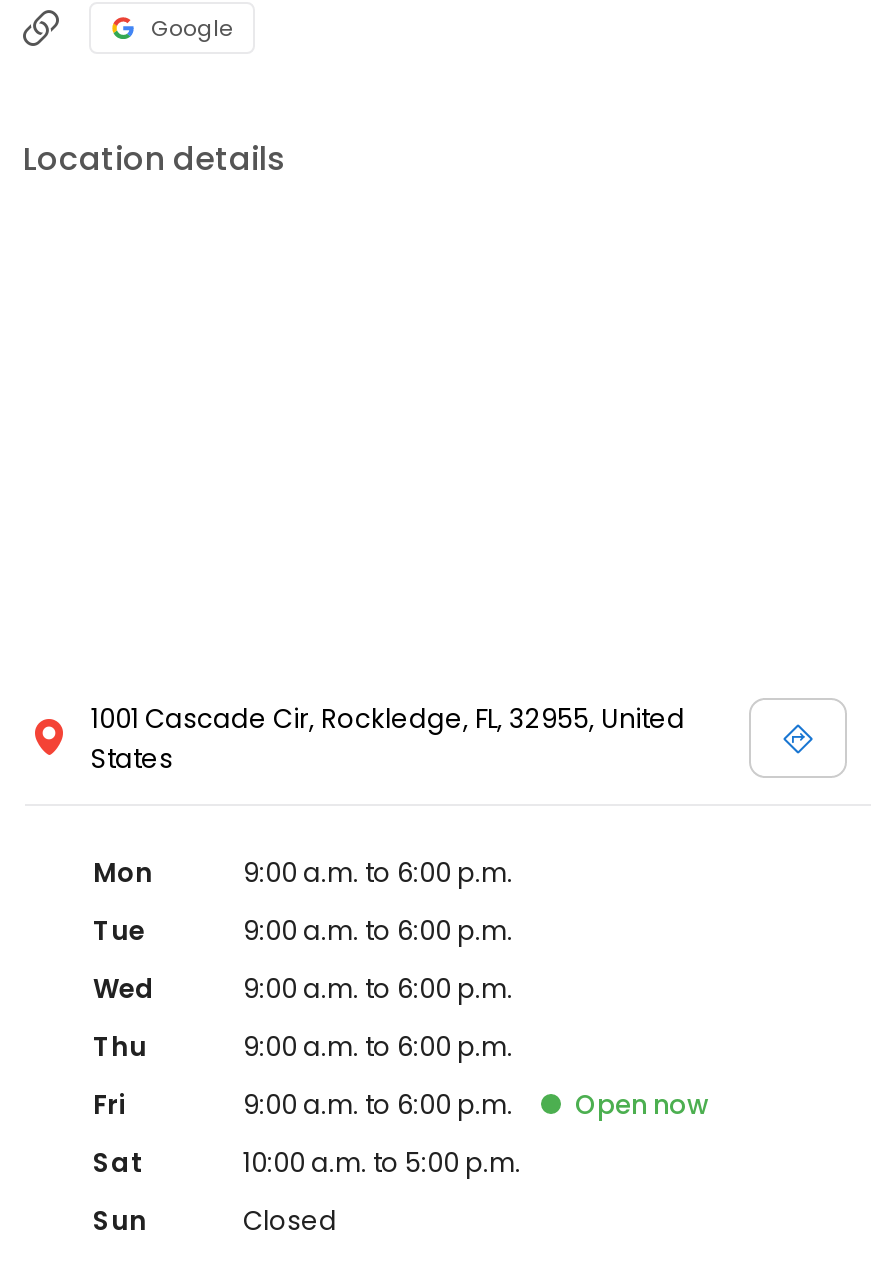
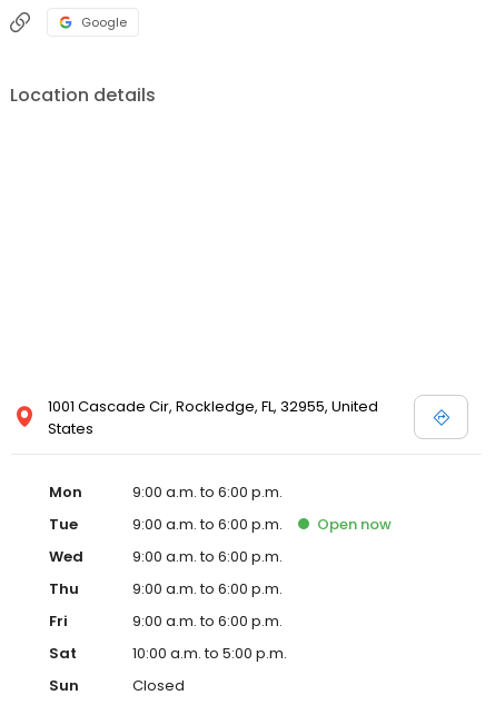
moved [575,1087,709,1125] -> [317,514,392,535]: Open now

